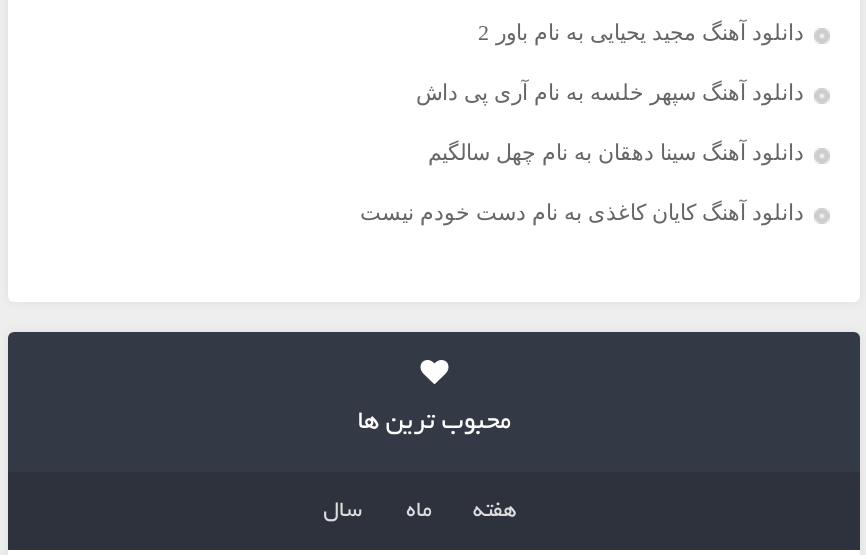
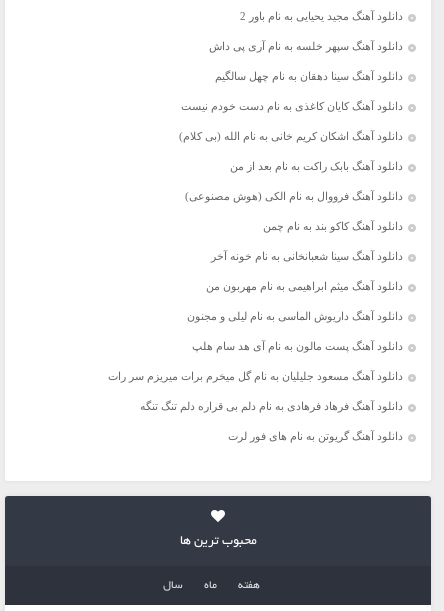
none -> [108,130,403,442] دانلود آهنگ اشکان کریم خانی به نام الله (بی کلام) | دانلود آهنگ بابک راکت به نام بعد از من | دانلود آهنگ فرووال به نام الکی (هوش مصنوعی) | دانلود آهنگ کاکو بند به نام چمن | دانلود آهنگ سینا شعبانخانی به نام خونه آخر | دانلود آهنگ میثم ابراهیمی به نام مهربون من | دانلود آهنگ داریوش الماسی به نام لیلی و مجنون | دانلود آهنگ پست مالون به نام آی هد سام هلپ | دانلود آهنگ مسعود جلیلیان به نام گل میخرم برات میریزم سر رات | دانلود آهنگ فرهاد فرهادی به نام دلم بی قراره دلم تنگ تنگه | دانلود آهنگ گریوتن به نام های فور لرت

